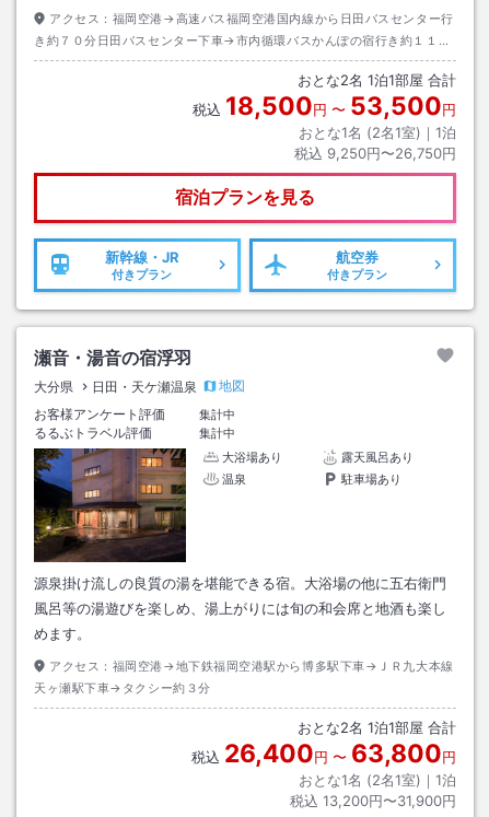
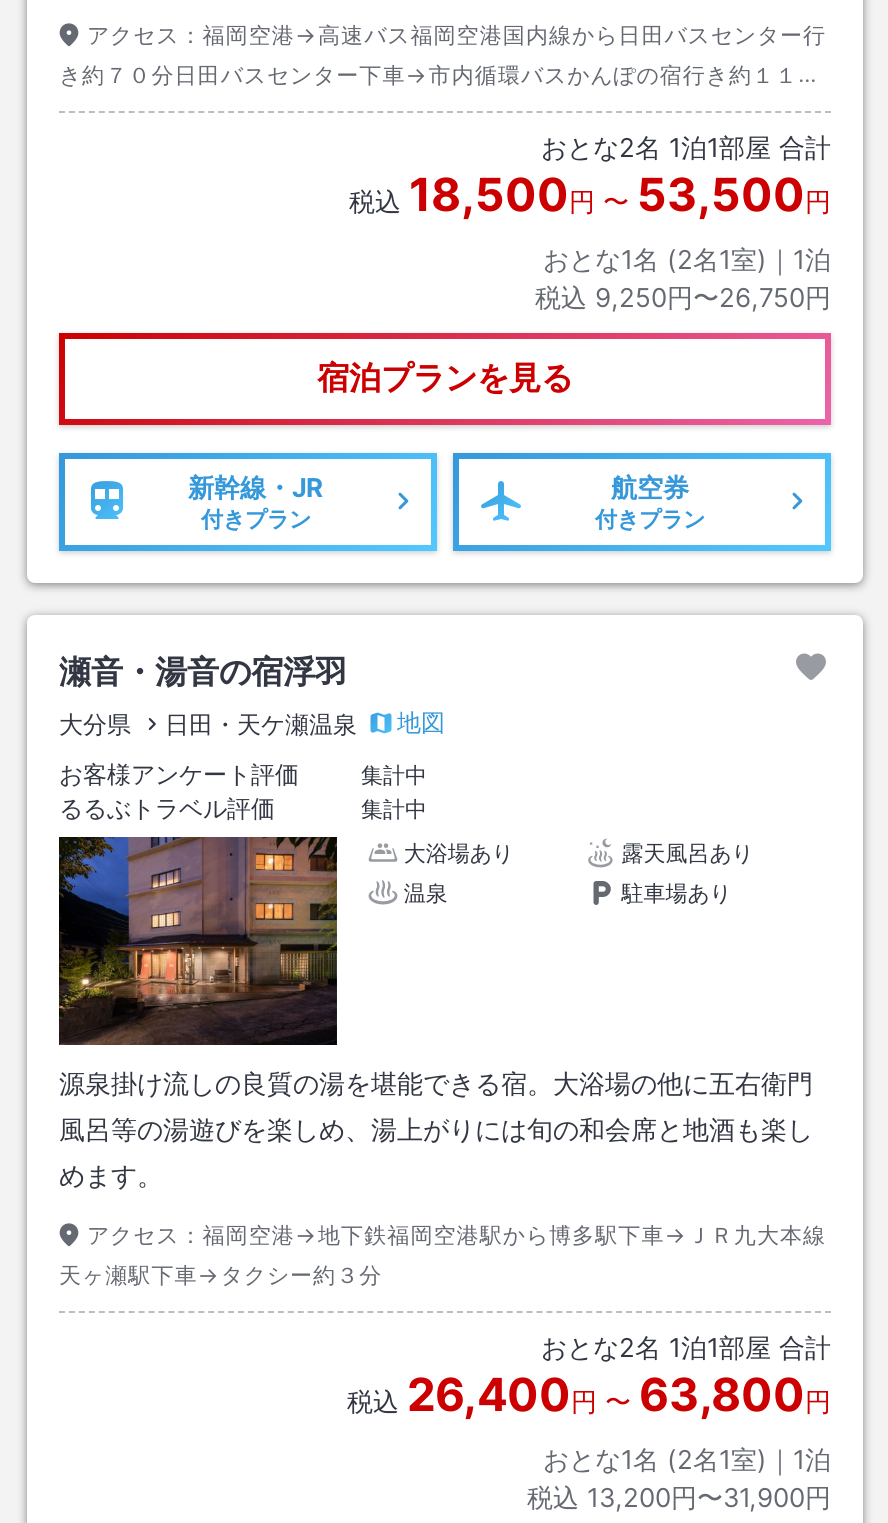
[298,71,456,88] おとな2名1泊1部屋 合計 -> [541,130,831,162] おとな2名 1泊1部屋 合計
[298,719,456,736] おとな2名1泊1部屋 合計 -> [541,1331,831,1363] おとな2名 1泊1部屋 合計

